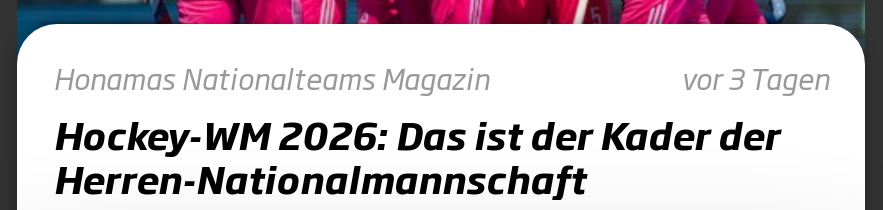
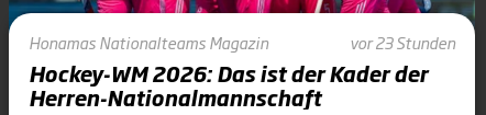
[681,56,829,98] vor 3 Tagen -> [350,31,455,54] vor 23 Stunden

